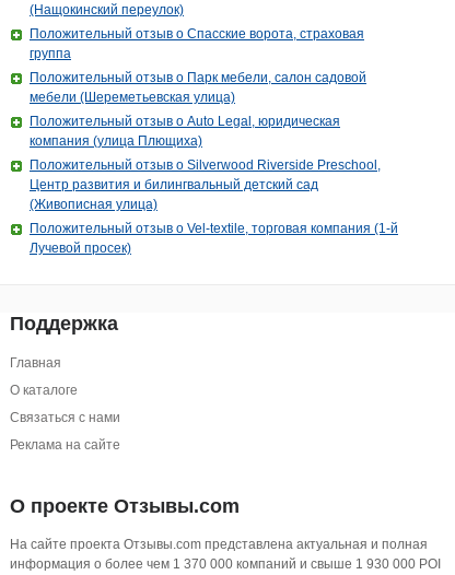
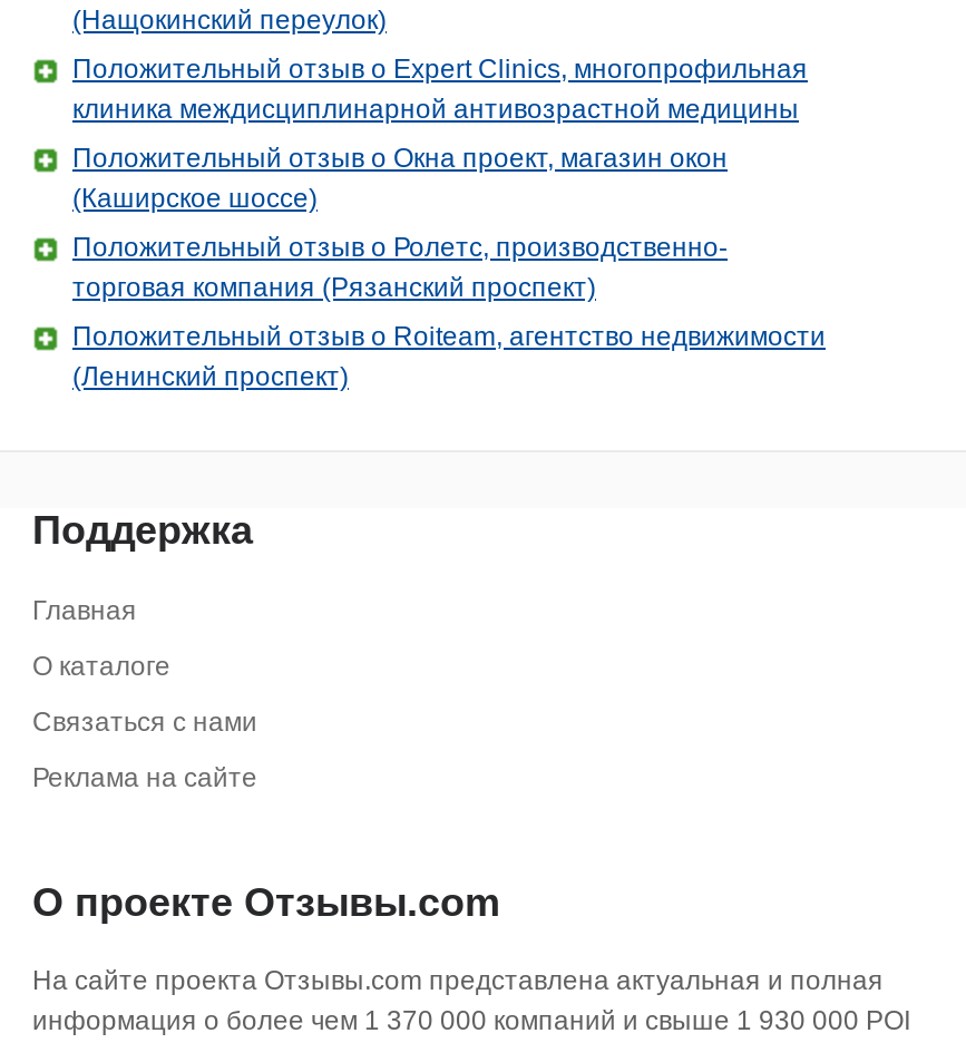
[30,26,398,256] Положительный отзыв о Спасские ворота, страховая | группа | Положительный отзыв о Парк мебели, салон садовой | мебели (Шереметьевская улица) | Положительный отзыв о Auto Legal, юридическая | компания (улица Плющиха) | Положительный отзыв о Silverwood Riverside Preschool, | Центр развития и билингвальный детский сад | (Живописная улица) | Положительный отзыв о Vel-textile, торговая компания (1-й | Лучевой просек) -> [72,53,826,392] Положительный отзыв о Expert Clinics, многопрофильная | клиника междисциплинарной антивозрастной медицины | Положительный отзыв о Окна проект, магазин окон | (Каширское шоссе) | Положительный отзыв о Ролетс, производственно- | торговая компания (Рязанский проспект) | Положительный отзыв о Roiteam, агентство недвижимости | (Ленинский проспект)

